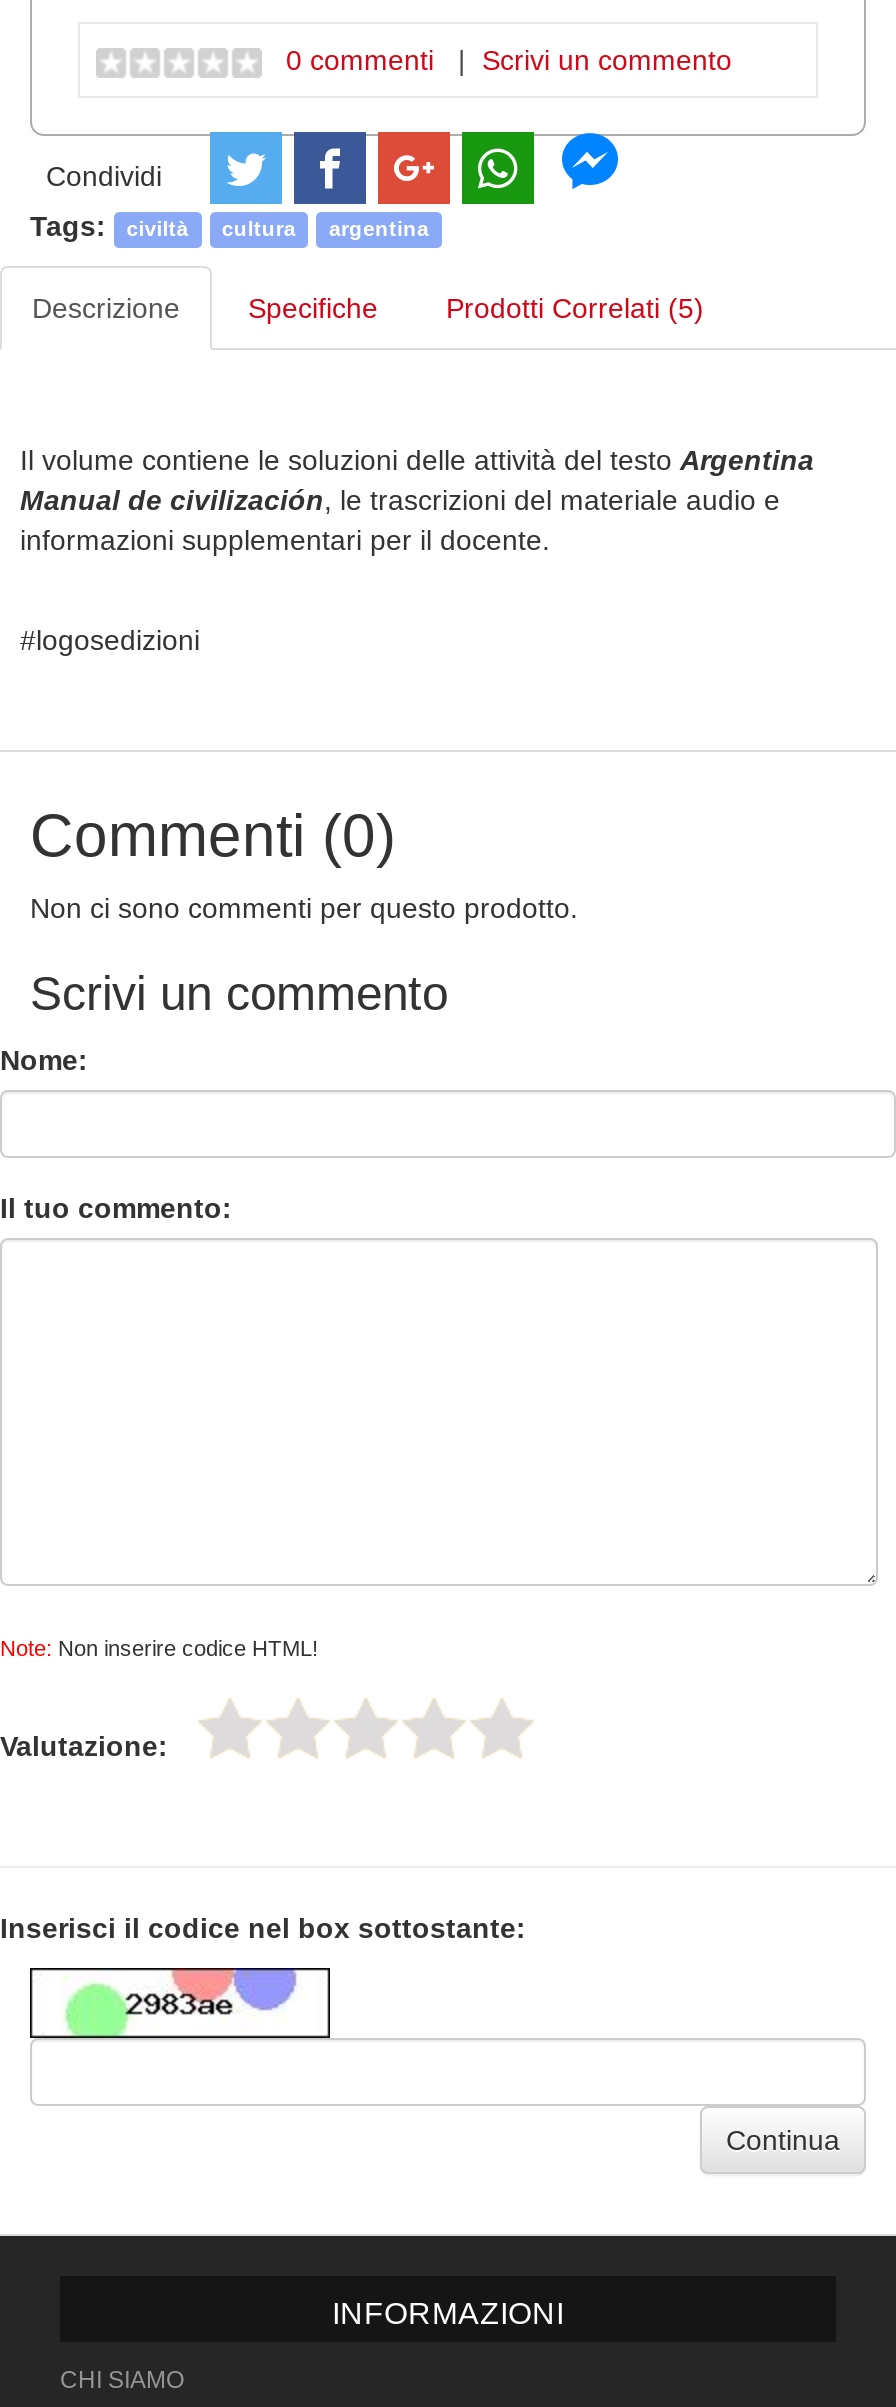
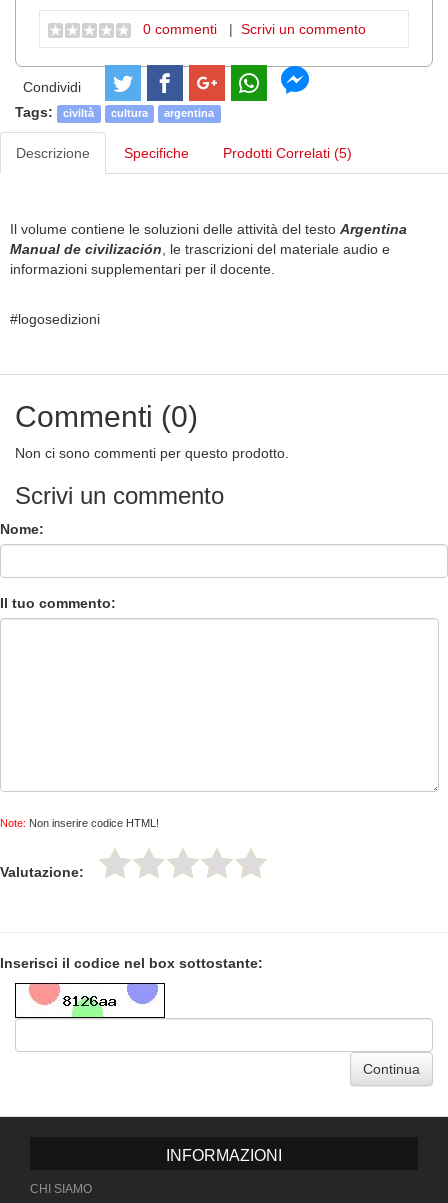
[58,1968,316,2036] [image] -> [28,983,159,1018] [image]

